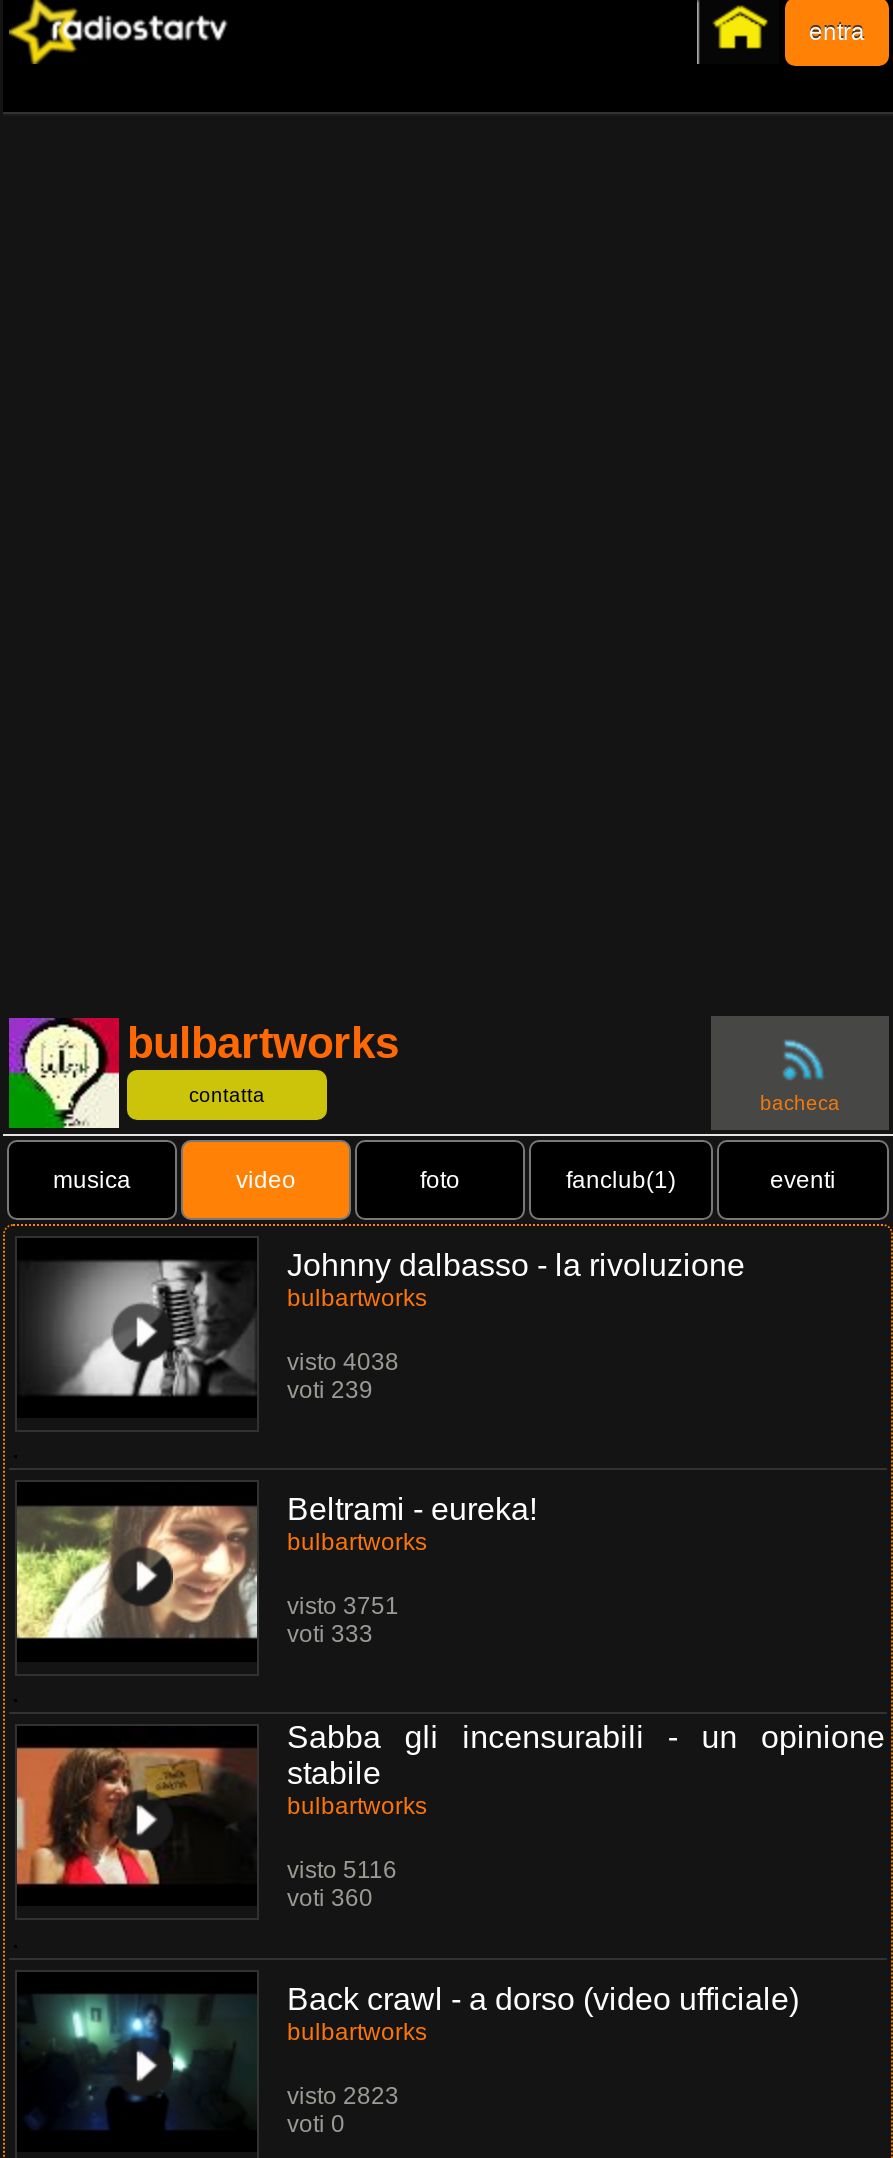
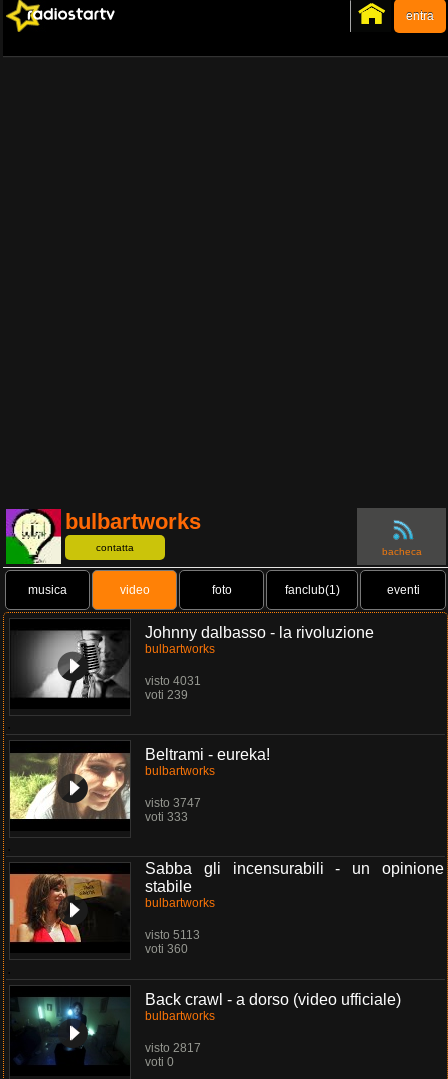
[287,1348,399,1376] visto 4038 -> [145,674,201,688] visto 4031
[287,1592,399,1620] visto 3751 -> [145,796,201,810] visto 3747
[287,1856,397,1884] visto 5116 -> [145,928,200,942] visto 5113
[287,2082,399,2110] visto 2823 -> [145,1041,201,1055] visto 2817

